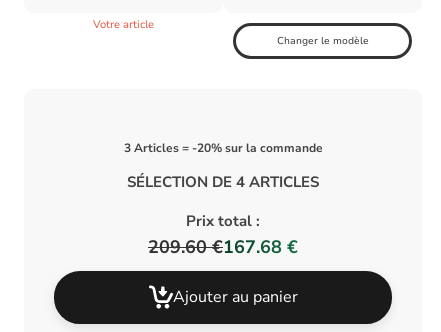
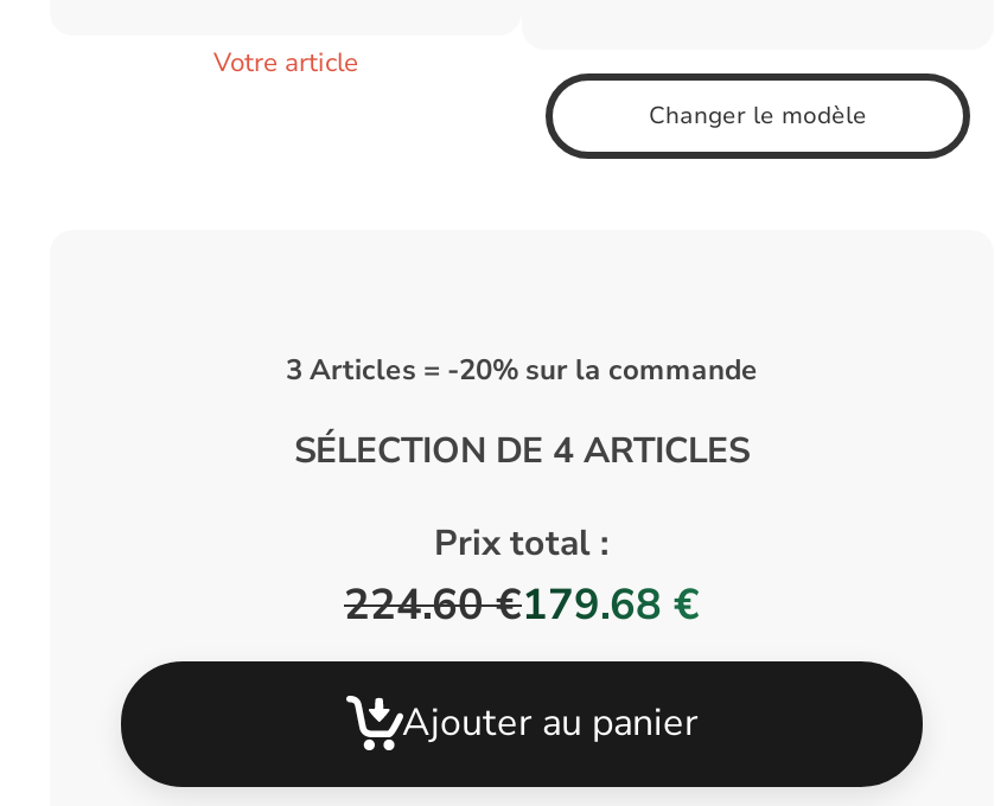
[148,235,298,259] 209.60 €167.68 € -> [344,575,700,632] 224.60 €179.68 €

